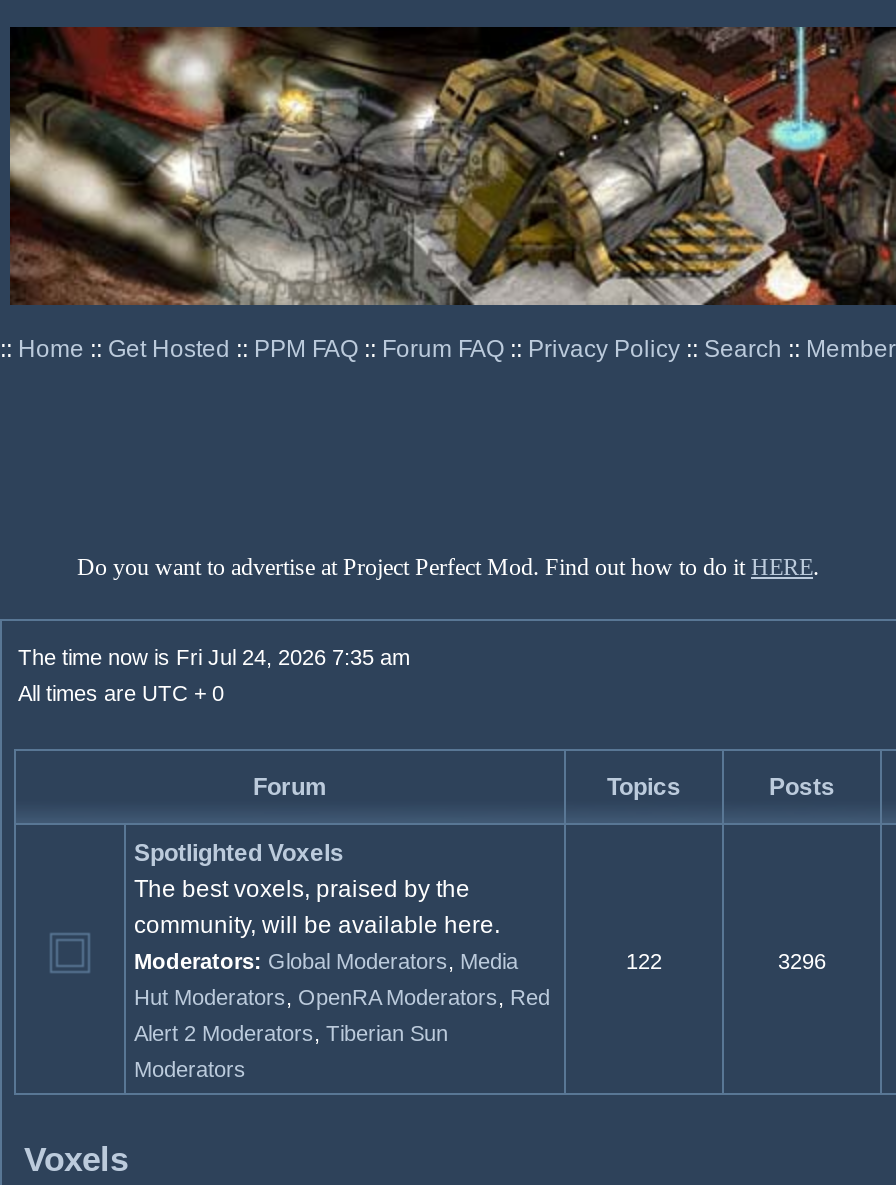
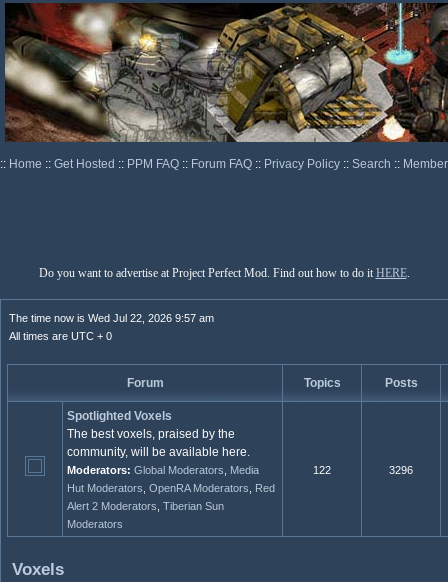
[18,645,410,669] The time now is Fri Jul 24, 2026 7:35 am -> [9,312,214,324] The time now is Wed Jul 22, 2026 9:57 am

